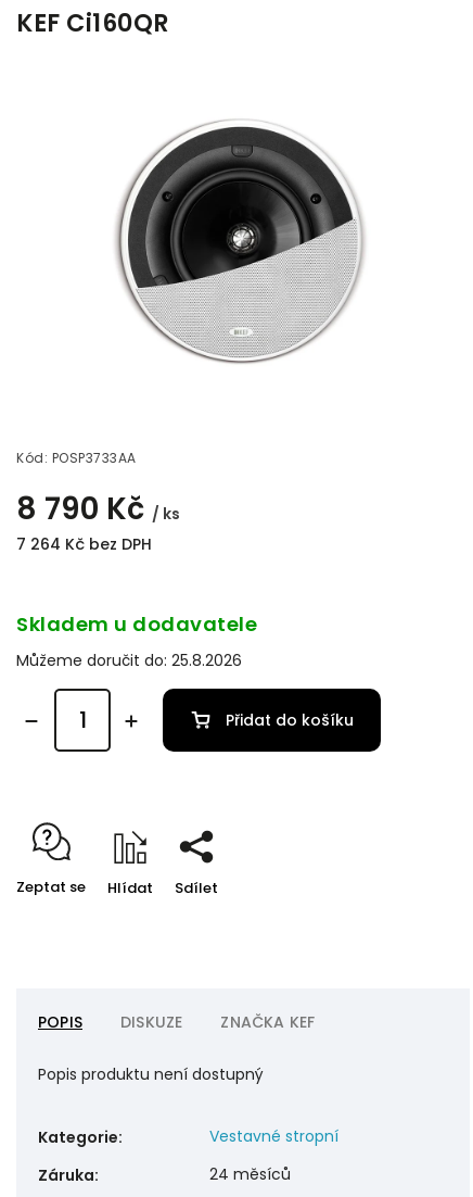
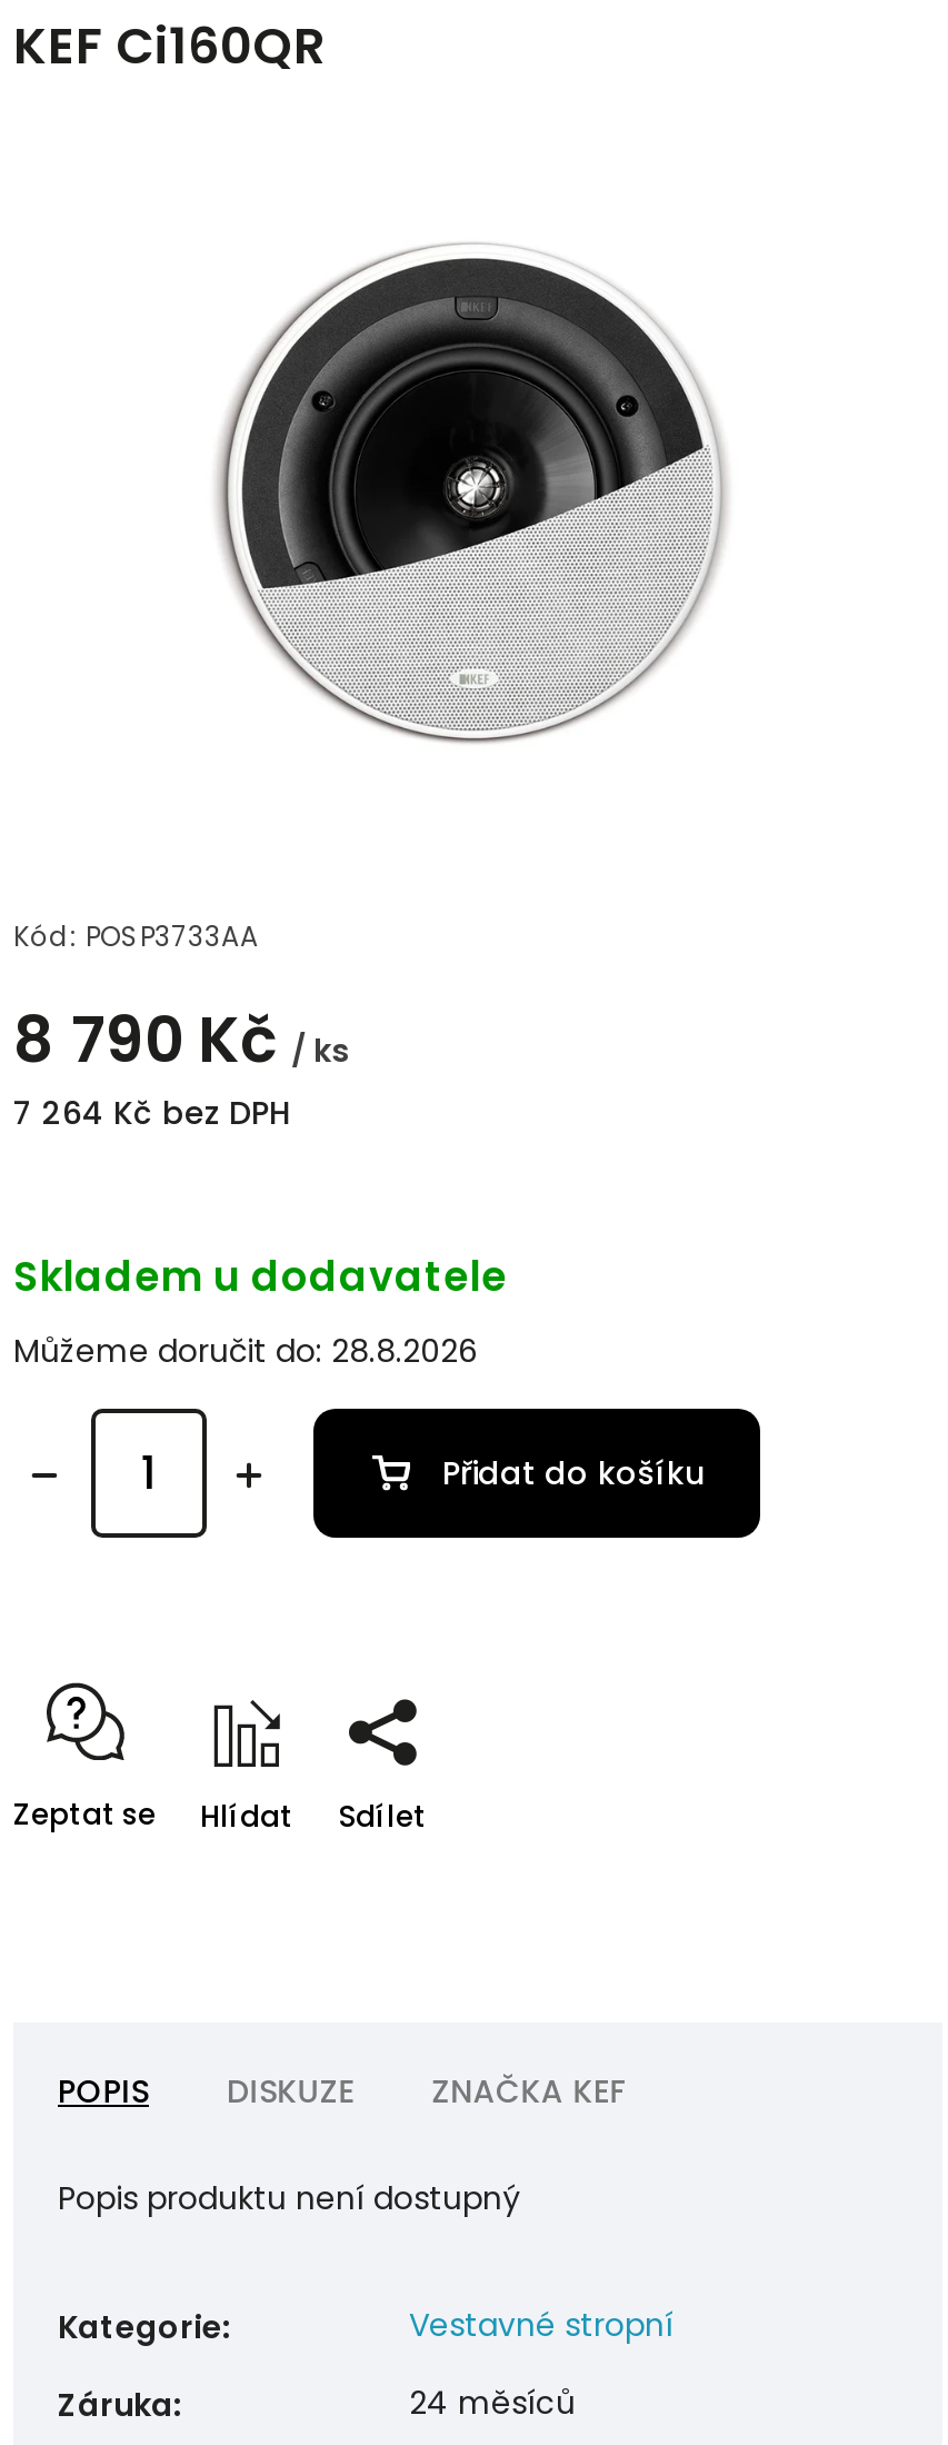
[16,650,242,672] Můžeme doručit do: 25.8.2026 -> [13,1330,478,1374] Můžeme doručit do: 28.8.2026

